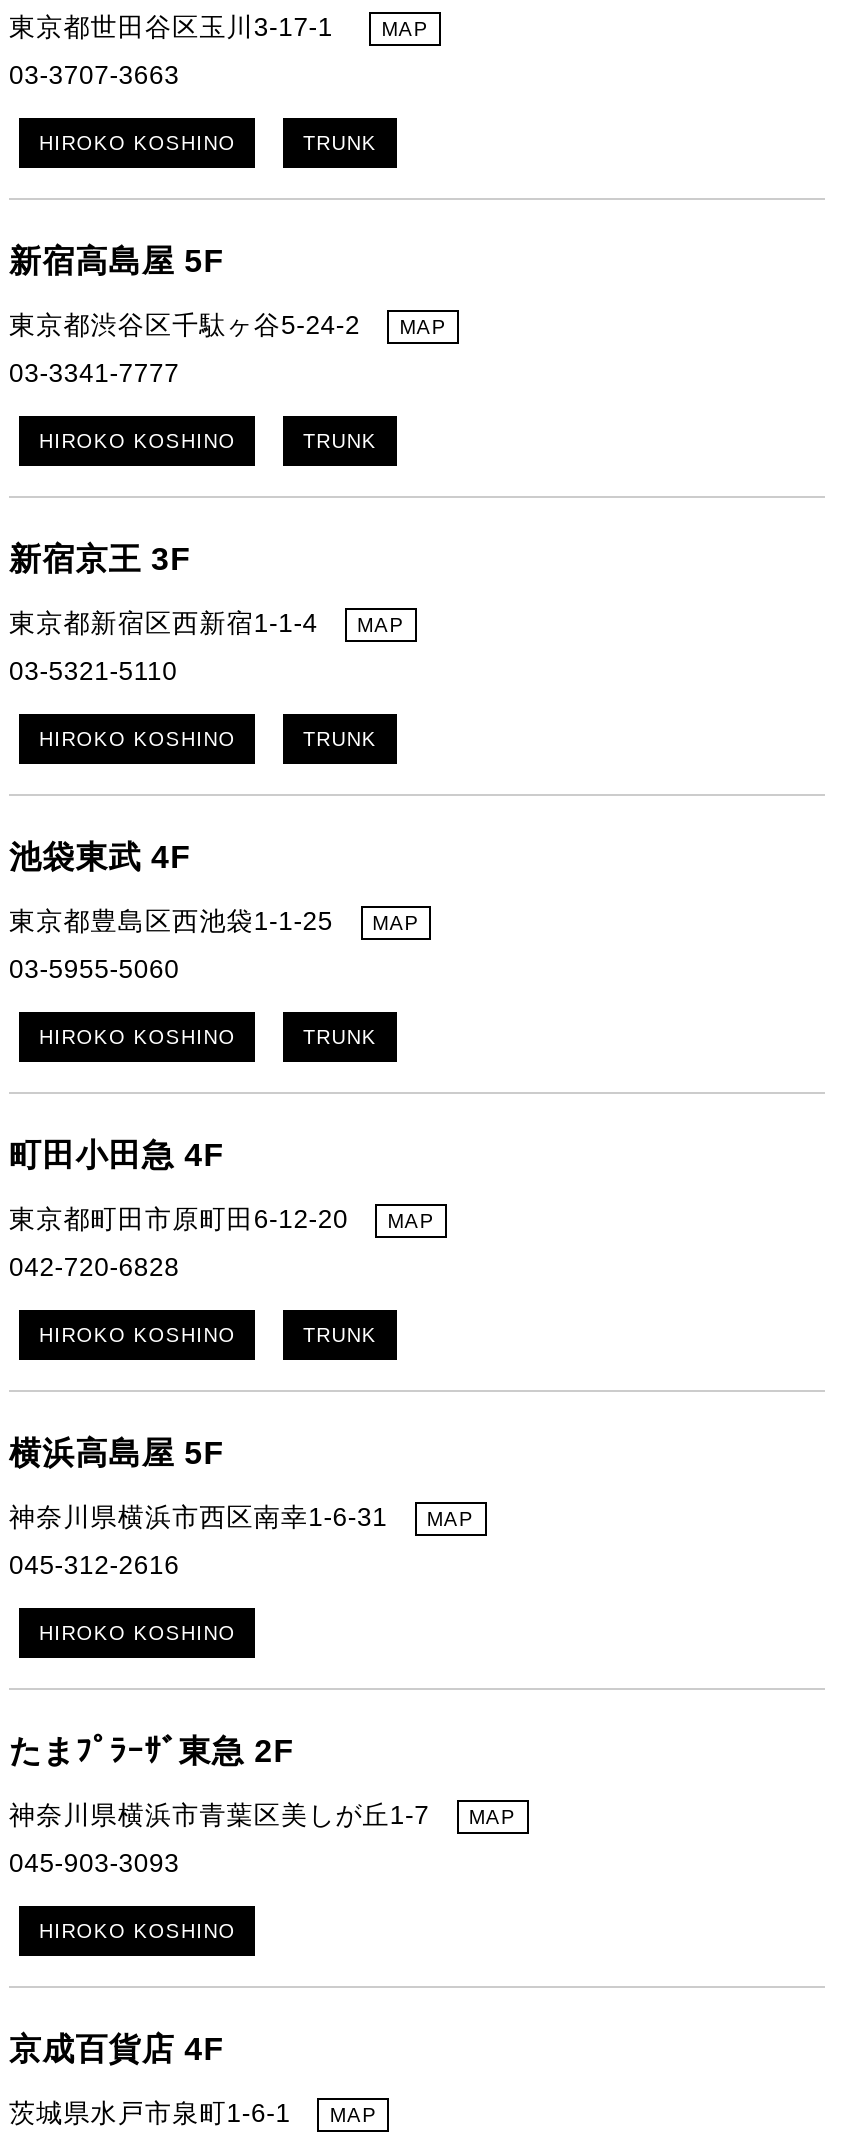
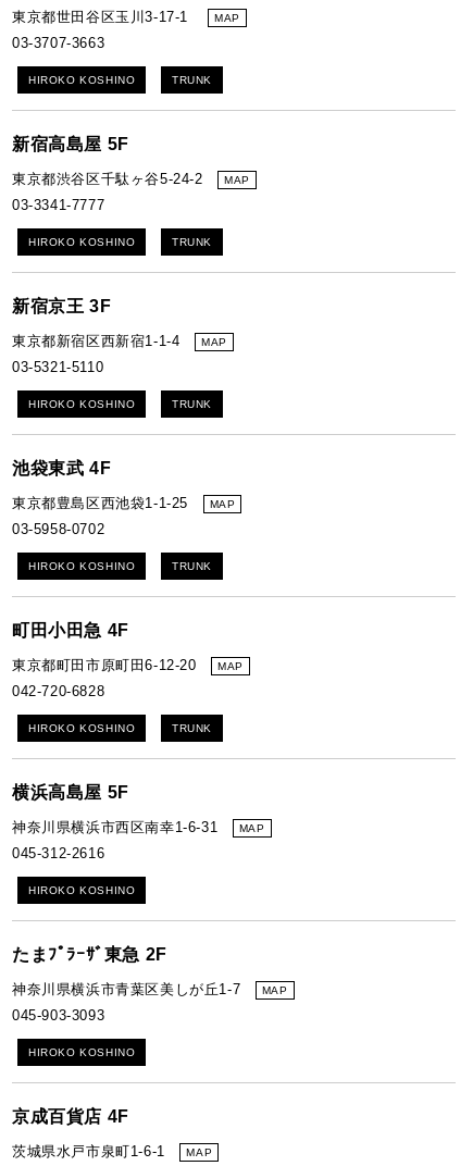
[9,954,179,984] 03-5955-5060 -> [12,521,105,537] 03-5958-0702

